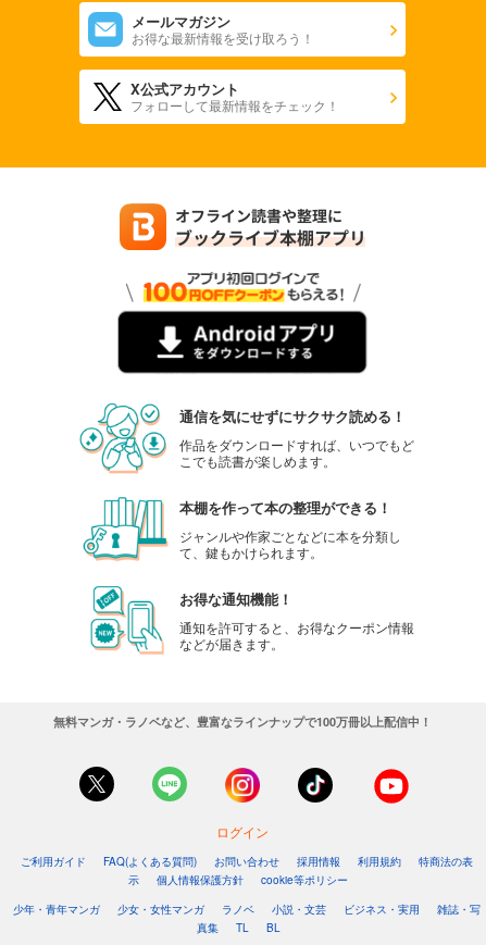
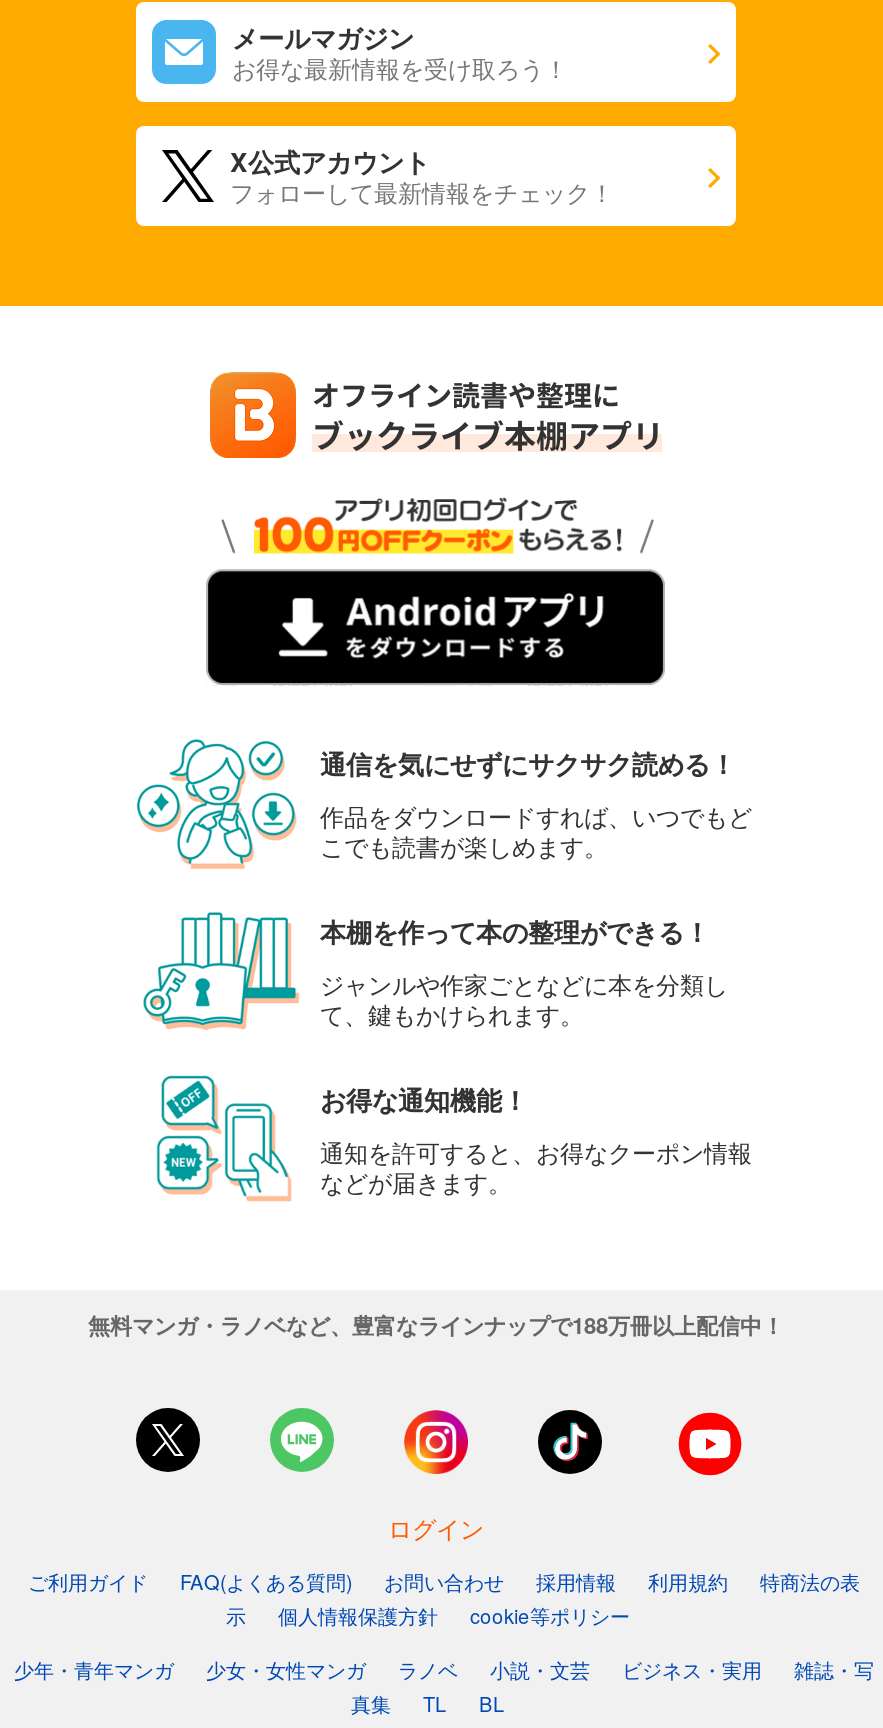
[53,714,432,730] 無料マンガ・ラノベなど、豊富なラインナップで100万冊以上配信中！ -> [88,1311,784,1341] 無料マンガ・ラノベなど、豊富なラインナップで188万冊以上配信中！

